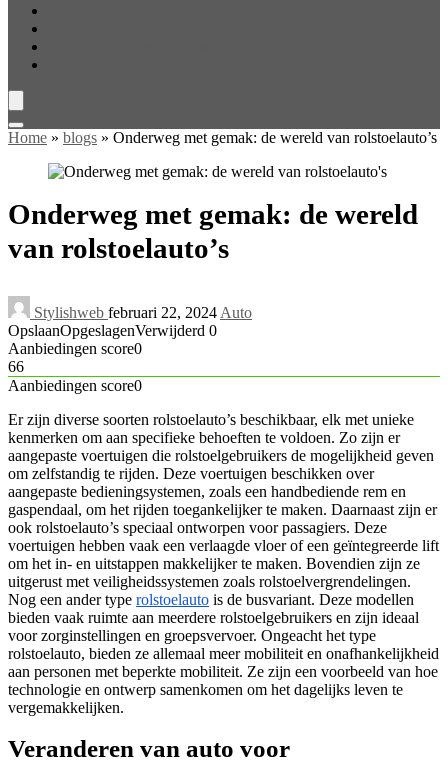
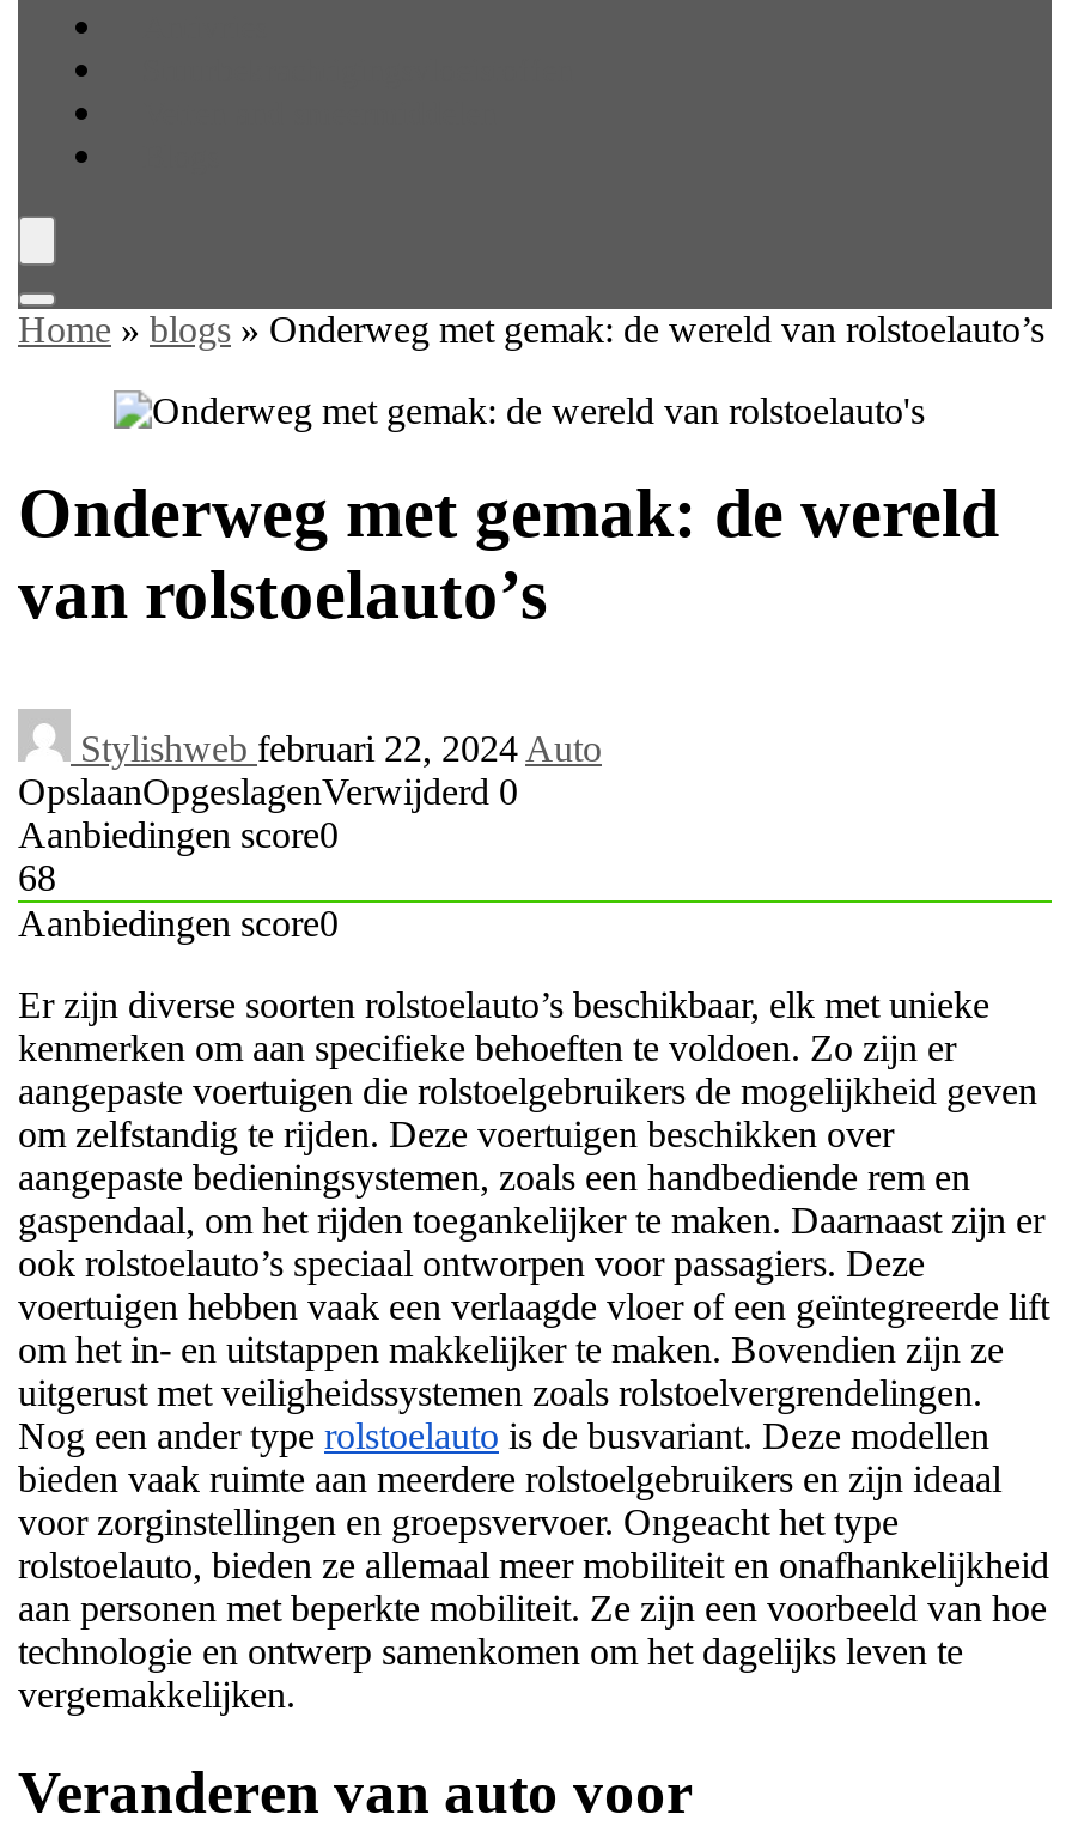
[8,358,24,375] 66 -> [18,857,56,898] 68

